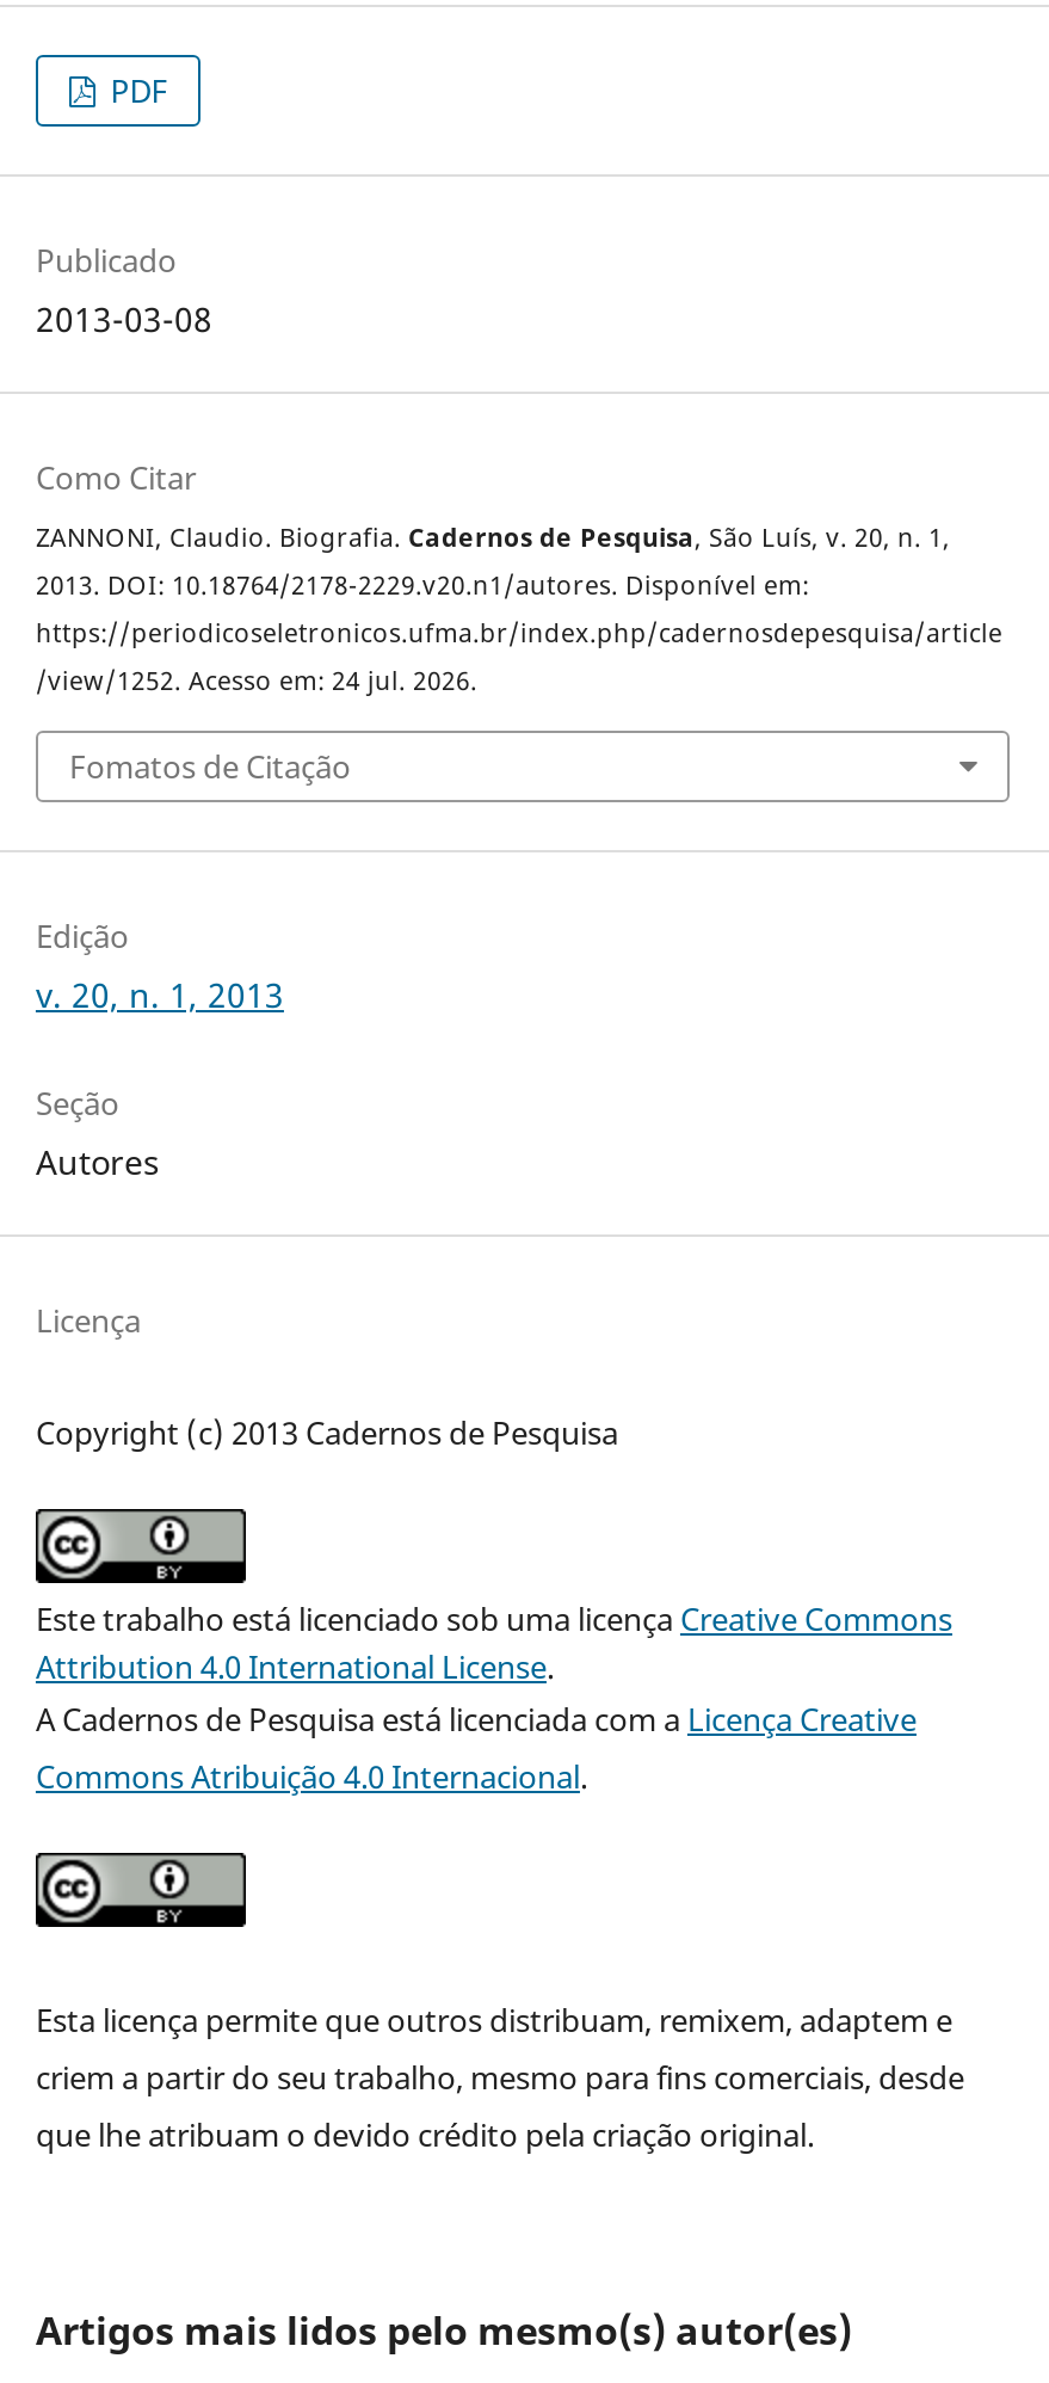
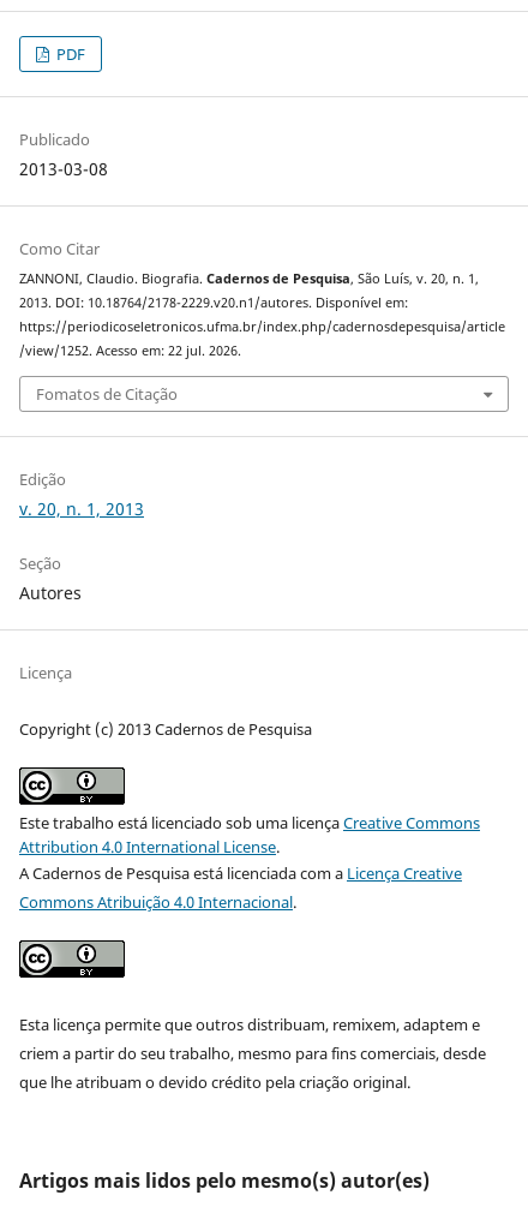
[36,664,477,698] /view/1252. Acesso em: 24 jul. 2026. -> [19,343,241,359] /view/1252. Acesso em: 22 jul. 2026.

